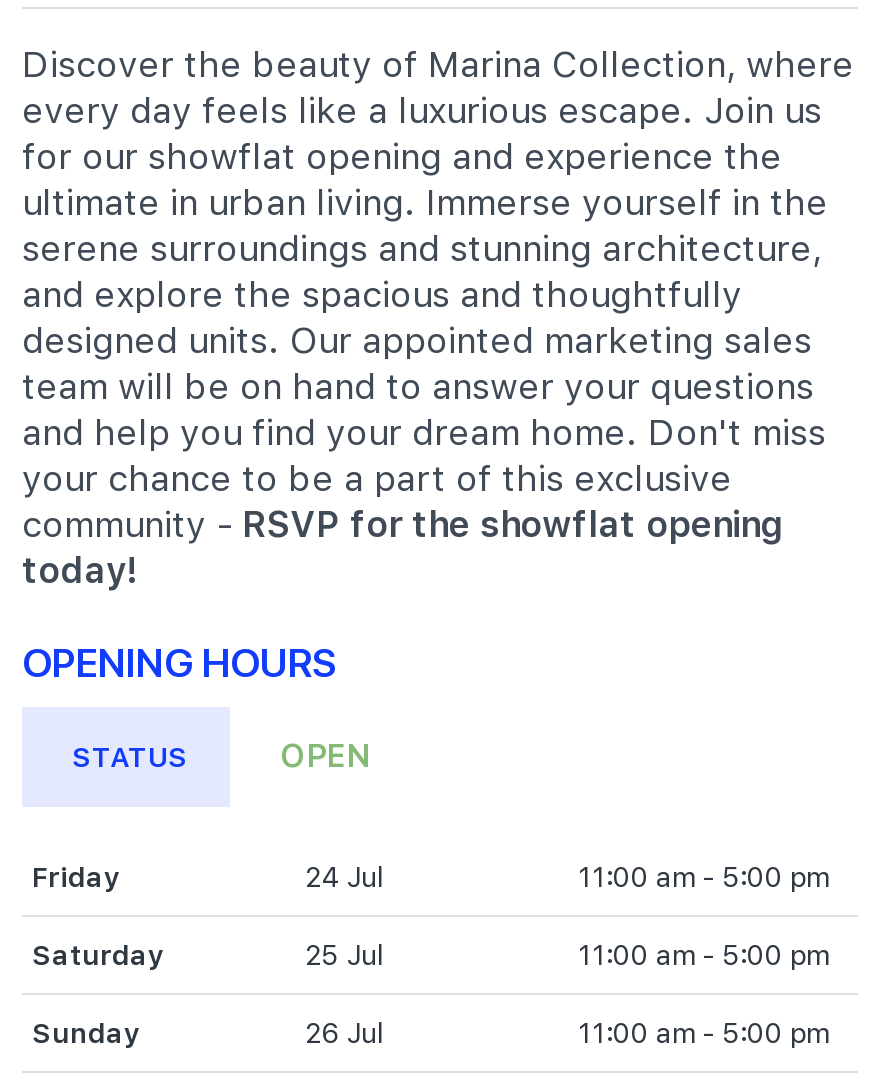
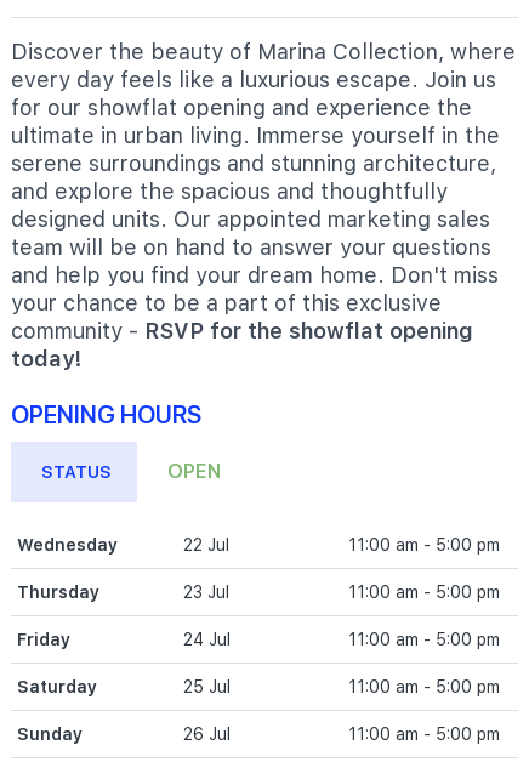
none -> [17,535,500,602] Wednesday | 22 Jul | 11:00 am - 5:00 pm | Thursday | 23 Jul | 11:00 am - 5:00 pm

